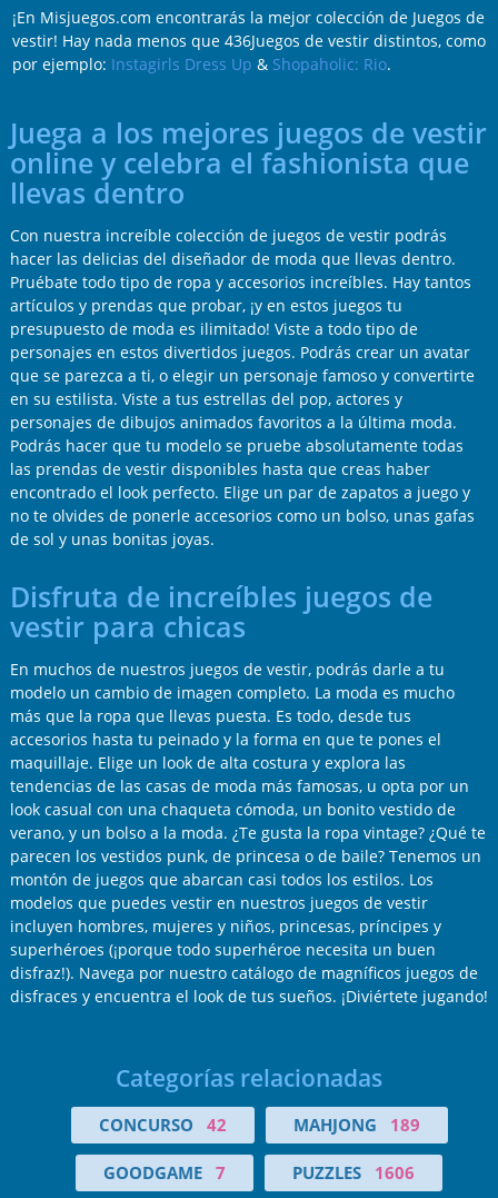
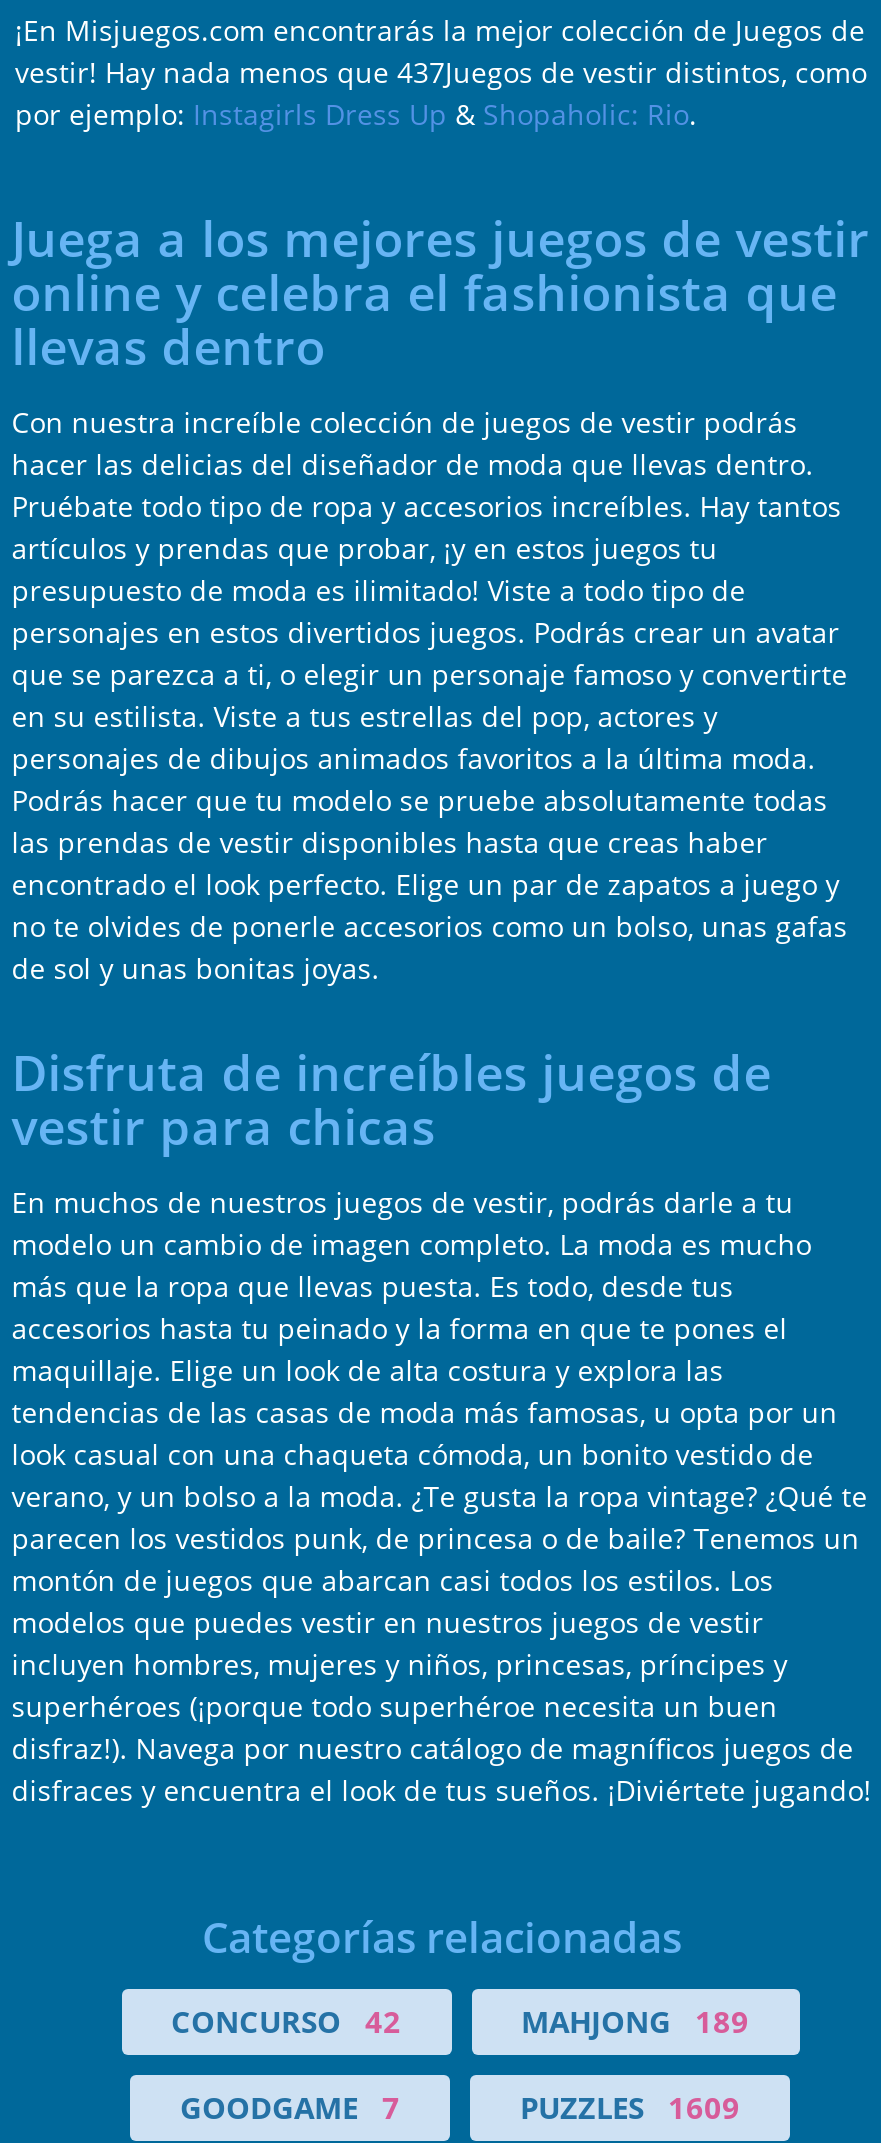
[12,30,485,51] vestir! Hay nada menos que 436Juegos de vestir distintos, como -> [15,52,867,90] vestir! Hay nada menos que 437Juegos de vestir distintos, como
[292,1161,415,1184] PUZZLES 1606 -> [520,2087,740,2127] PUZZLES 1609

